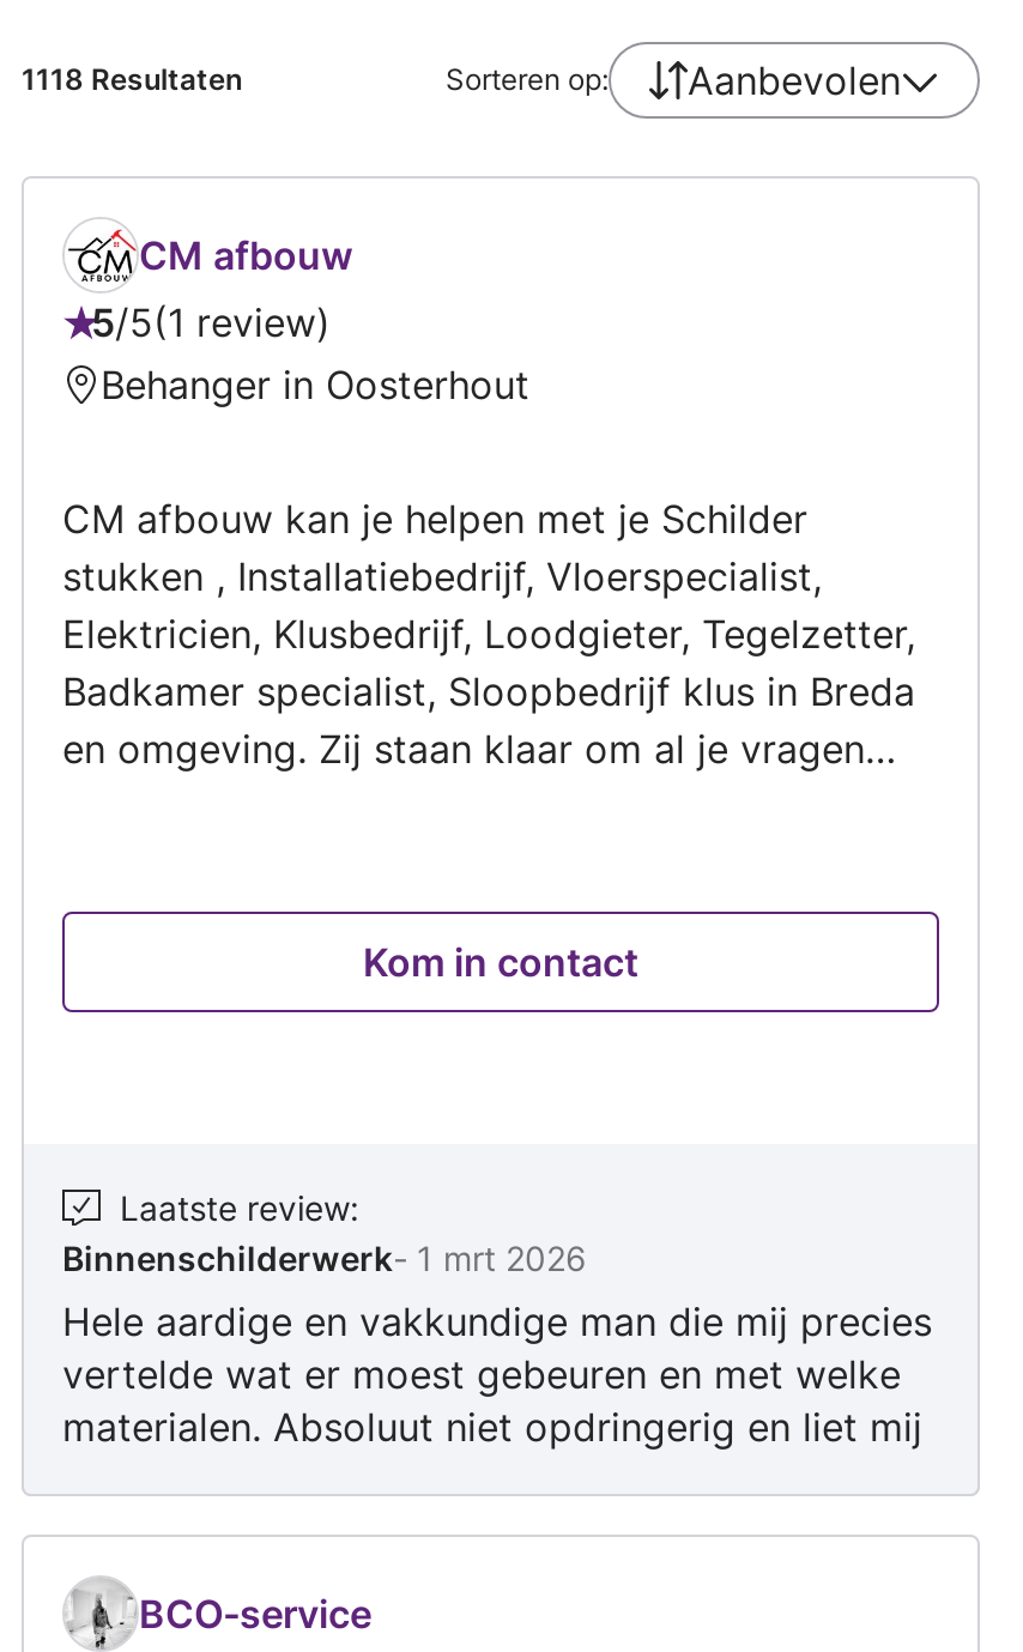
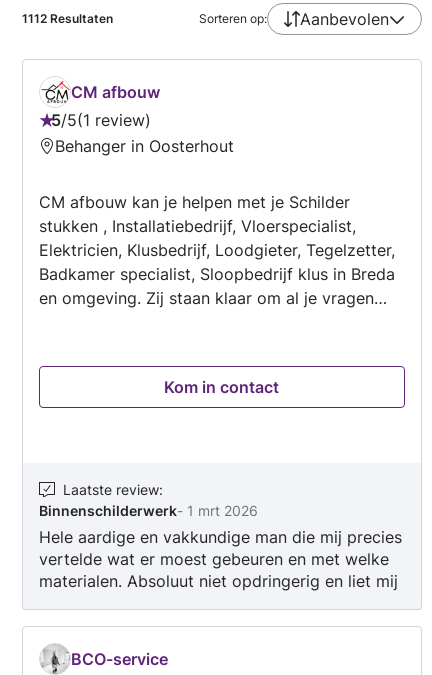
[22,61,242,97] 1118 Resultaten -> [22,11,113,26] 1112 Resultaten

